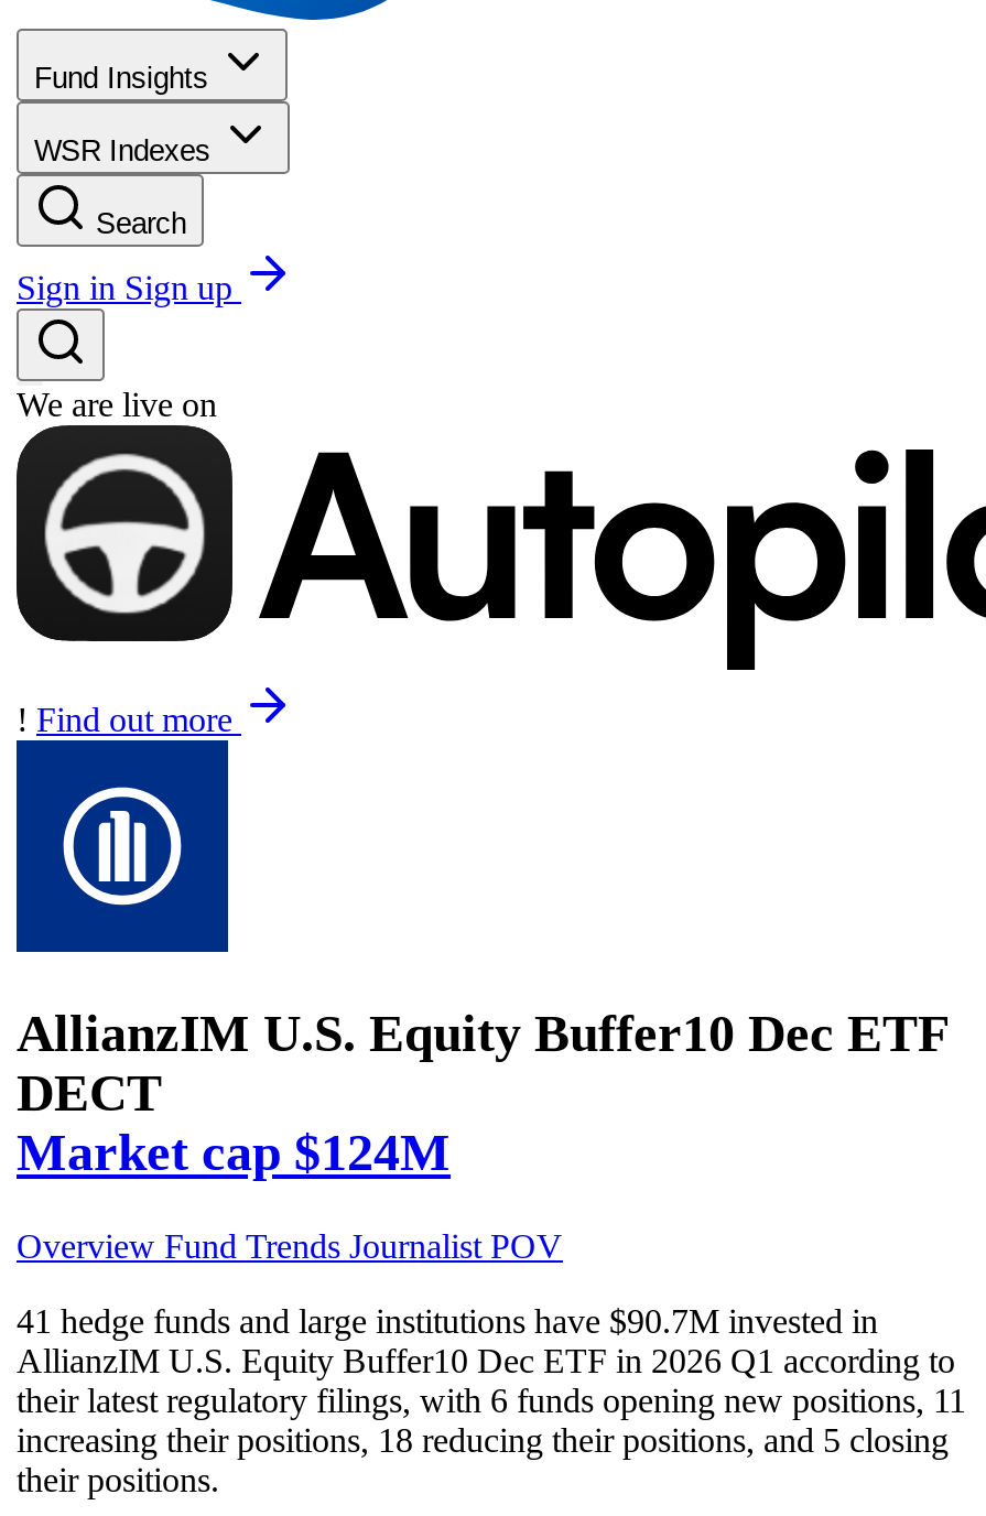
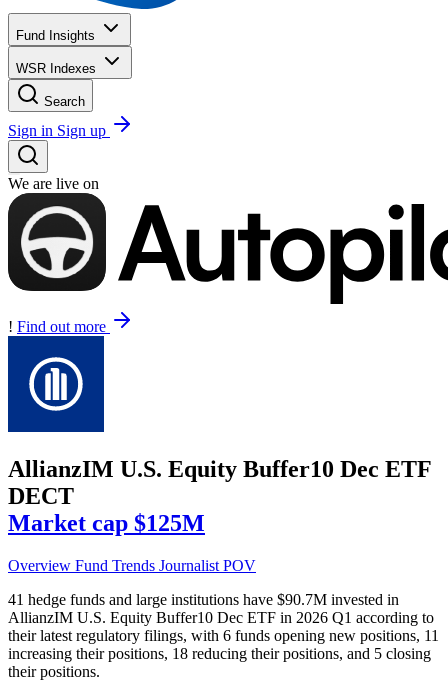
[17,1124,451,1181] Market cap $124M -> [8,510,205,536] Market cap $125M

